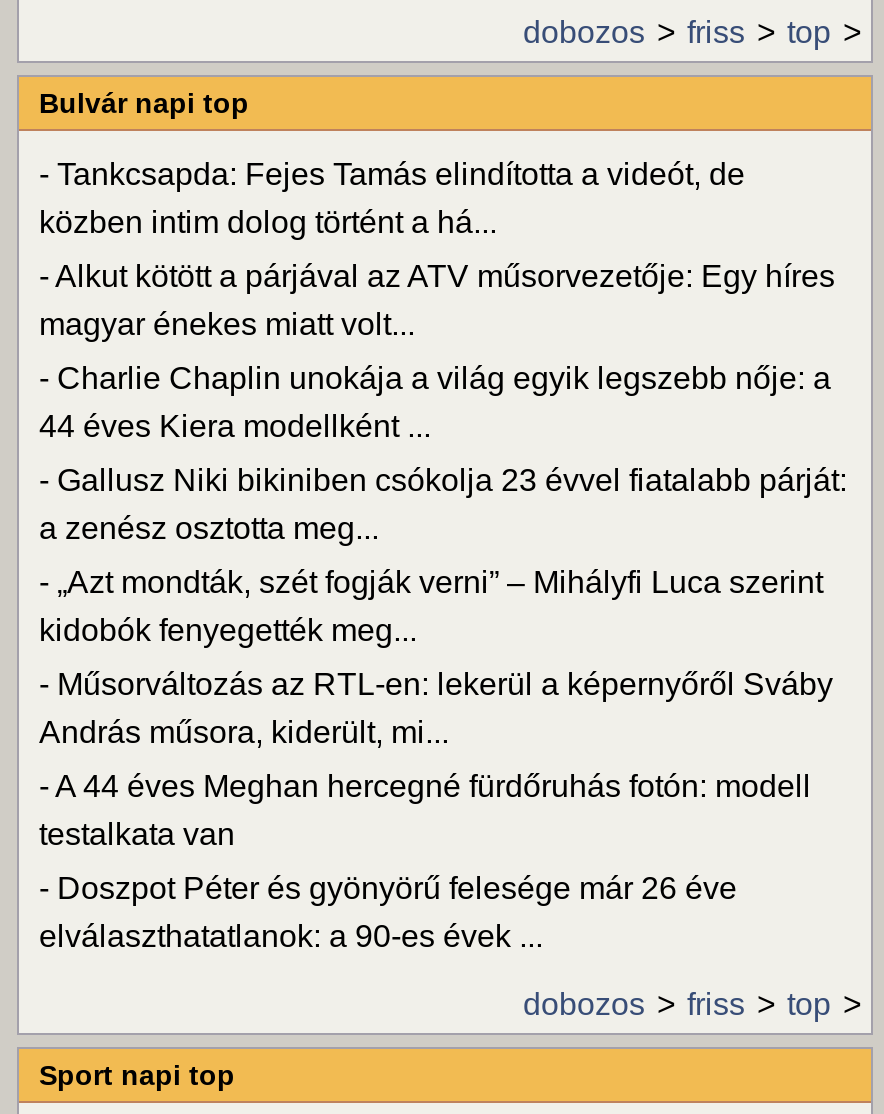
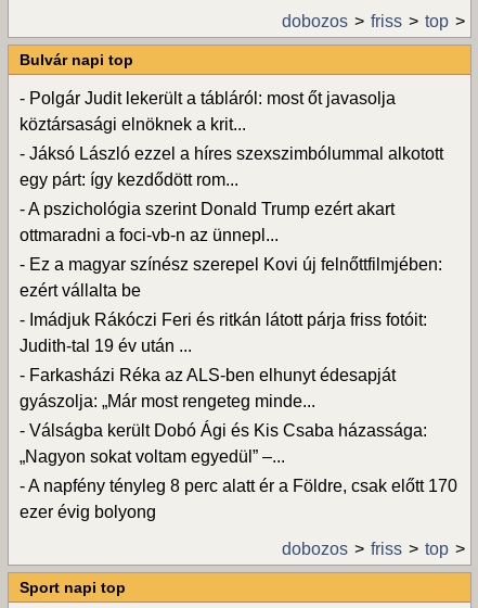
[39,157,745,239] - Tankcsapda: Fejes Tamás elindította a videót, de | közben intim dolog történt a há... -> [20,89,396,134] - Polgár Judit lekerült a tábláról: most őt javasolja | köztársasági elnöknek a krit...
[39,259,835,341] - Alkut kötött a párjával az ATV műsorvezetője: Egy híres | magyar énekes miatt volt... -> [20,144,443,189] - Jáksó László ezzel a híres szexszimbólummal alkotott | egy párt: így kezdődött rom...
[39,361,831,443] - Charlie Chaplin unokája a világ egyik legszebb nője: a | 44 éves Kiera modellként ... -> [20,200,395,244] - A pszichológia szerint Donald Trump ezért akart | ottmaradni a foci-vb-n az ünnepl...
[39,463,847,545] - Gallusz Niki bikiniben csókolja 23 évvel fiatalabb párját: | a zenész osztotta meg... -> [20,255,442,300] - Ez a magyar színész szerepel Kovi új felnőttfilmjében: | ezért vállalta be
[39,565,823,647] - „Azt mondták, szét fogják verni” – Mihályfi Luca szerint | kidobók fenyegették meg... -> [20,311,427,355] - Imádjuk Rákóczi Feri és ritkán látott párja friss fotóit: | Judith-tal 19 év után ...
[39,667,833,749] - Műsorváltozás az RTL-en: lekerül a képernyőről Sváby | András műsora, kiderült, mi... -> [20,366,396,410] - Farkasházi Réka az ALS-ben elhunyt édesapját | gyászolja: „Már most rengeteg minde...
[39,769,811,851] - A 44 éves Meghan hercegné fürdőruhás fotón: modell | testalkata van -> [20,421,427,466] - Válságba került Dobó Ági és Kis Csaba házassága: | „Nagyon sokat voltam egyedül” –...
[39,871,737,953] - Doszpot Péter és gyönyörű felesége már 26 éve | elválaszthatatlanok: a 90-es évek ... -> [20,477,457,521] - A napfény tényleg 8 perc alatt ér a Földre, csak előtt 170 | ezer évig bolyong

